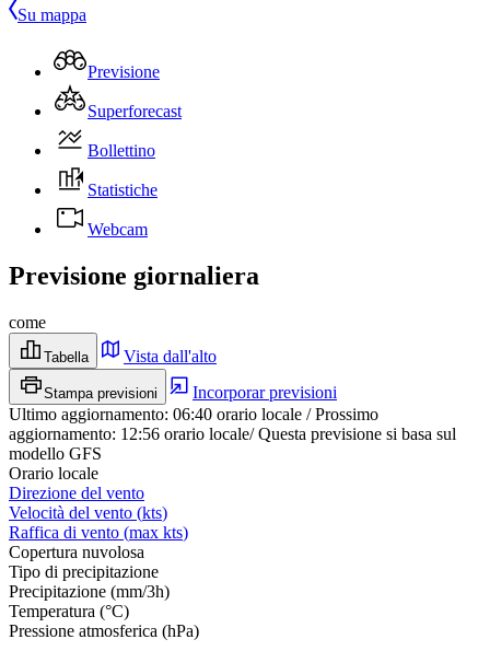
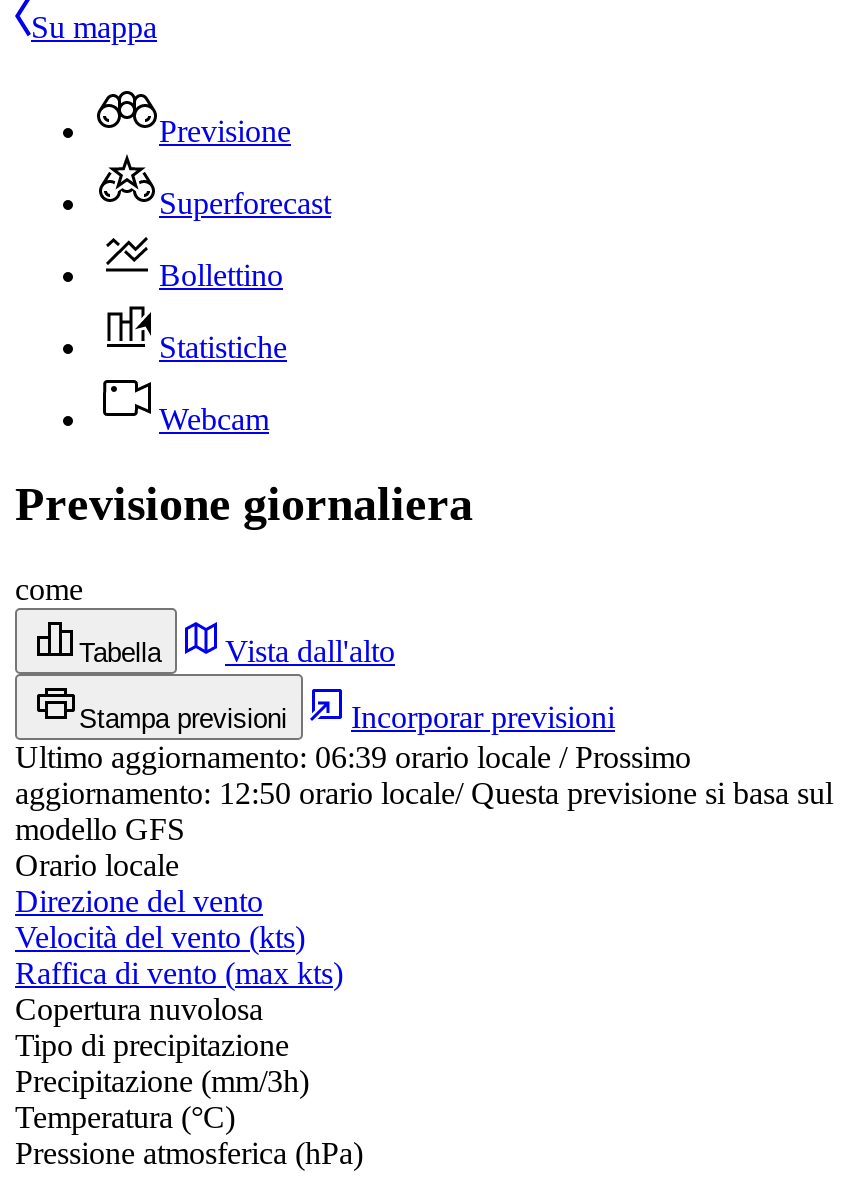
[9,404,378,423] Ultimo aggiornamento: 06:40 orario locale / Prossimo -> [15,739,691,773] Ultimo aggiornamento: 06:39 orario locale / Prossimo
[9,424,456,443] aggiornamento: 12:56 orario locale/ Questa previsione si basa sul -> [15,775,833,809] aggiornamento: 12:50 orario locale/ Questa previsione si basa sul

